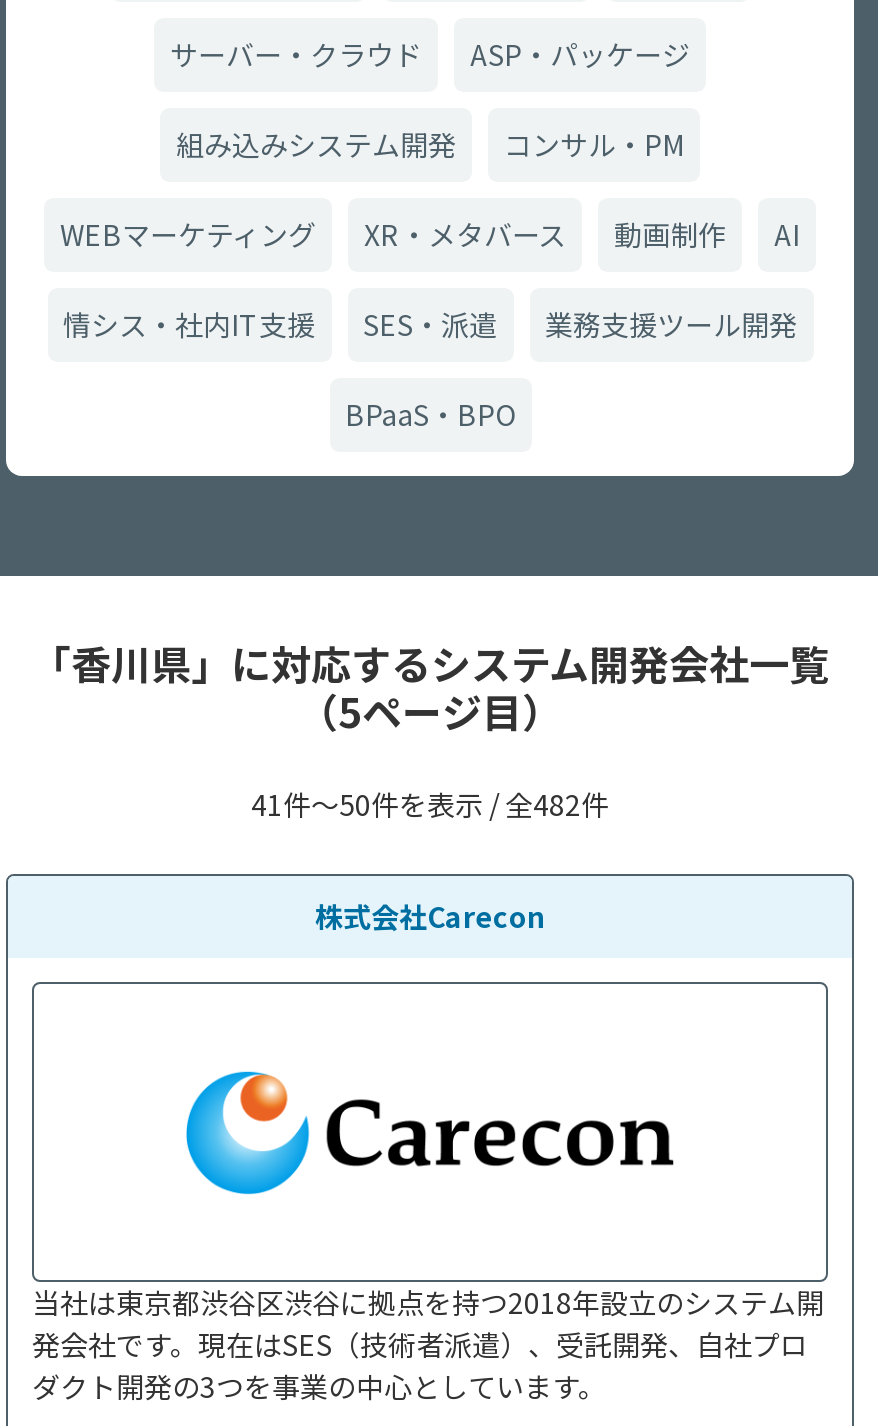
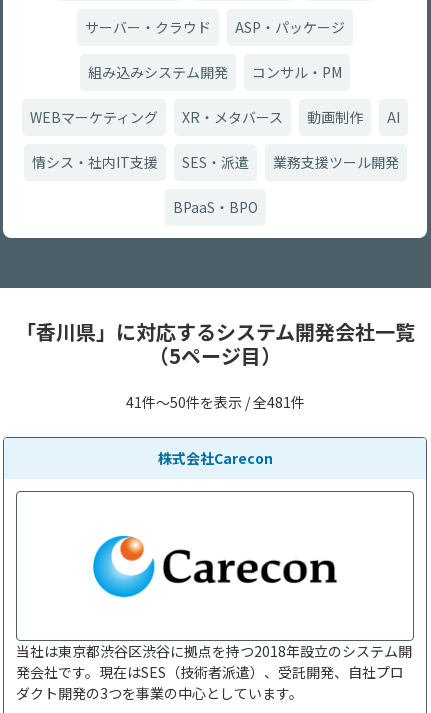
[251,784,609,824] 41件〜50件を表示 / 全482件 -> [125,392,304,412] 41件〜50件を表示 / 全481件

